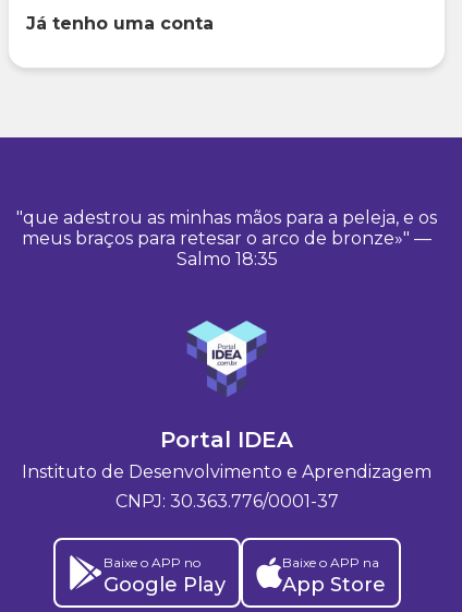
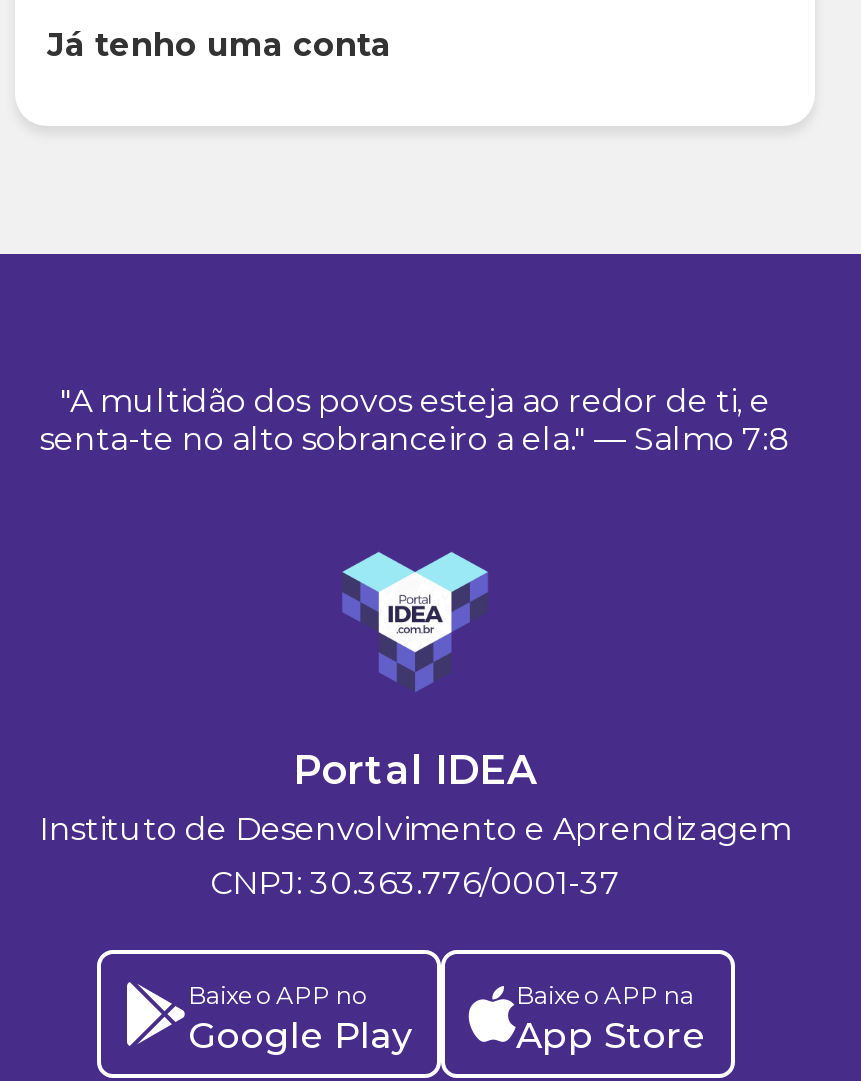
[16,207,437,269] "que adestrou as minhas mãos para a peleja, e os | meus braços para retesar o arco de bronze»" — | Salmo 18:35 -> [40,381,790,457] "A multidão dos povos esteja ao redor de ti, e | senta-te no alto sobranceiro a ela." — Salmo 7:8

